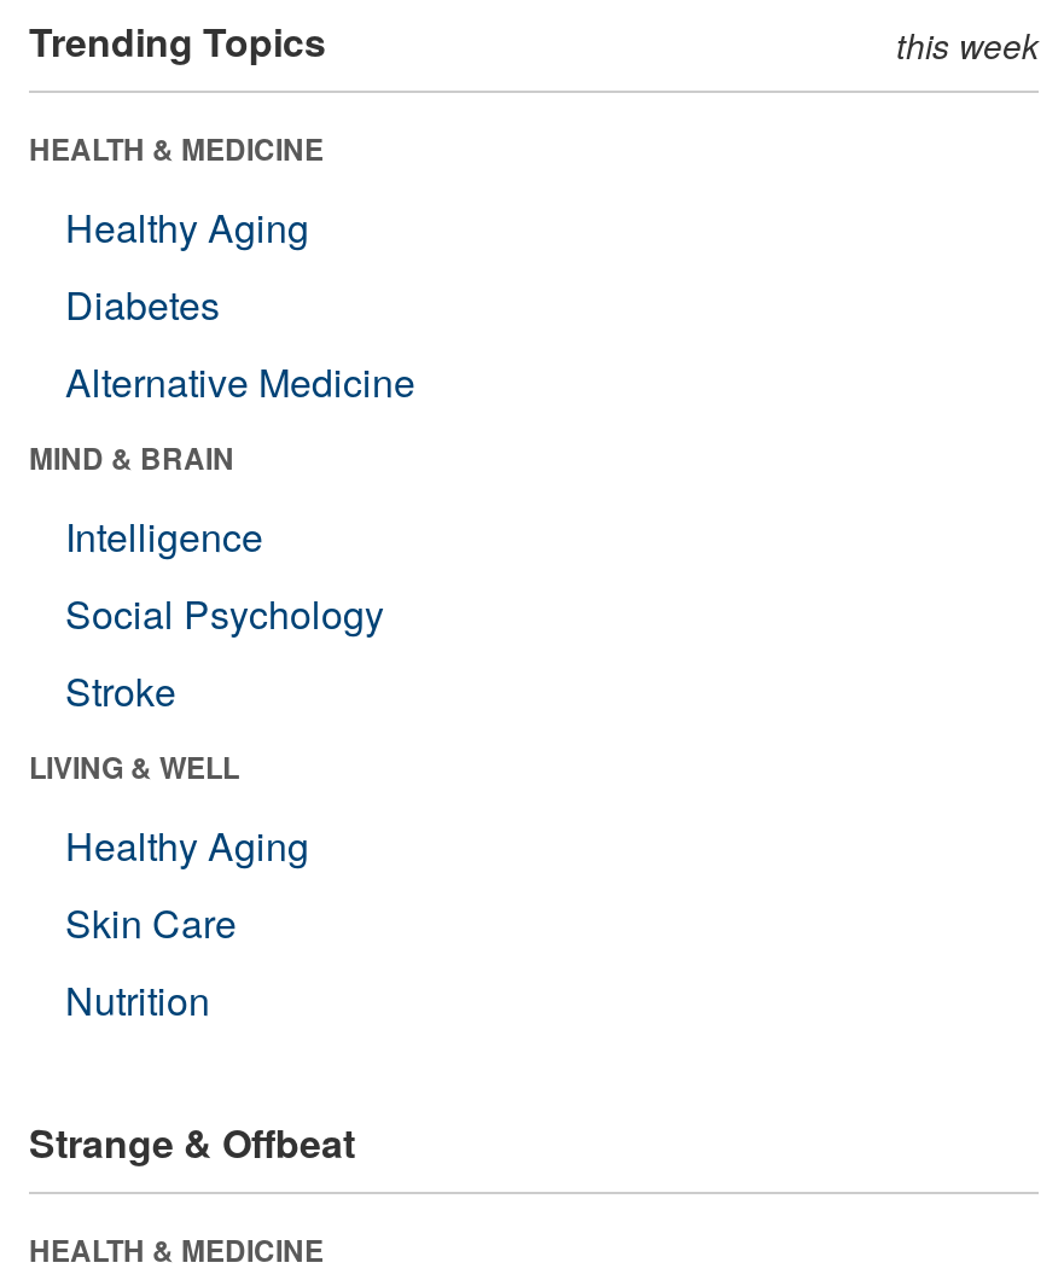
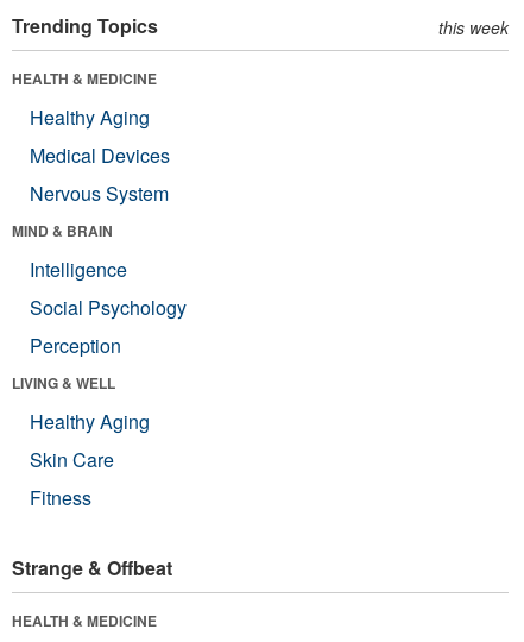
[65,276,415,409] Diabetes | Alternative Medicine -> [30,141,170,207] Medical Devices | Nervous System
[65,662,176,718] Stroke -> [30,331,121,359] Perception
[65,972,210,1027] Nutrition -> [30,484,91,511] Fitness

